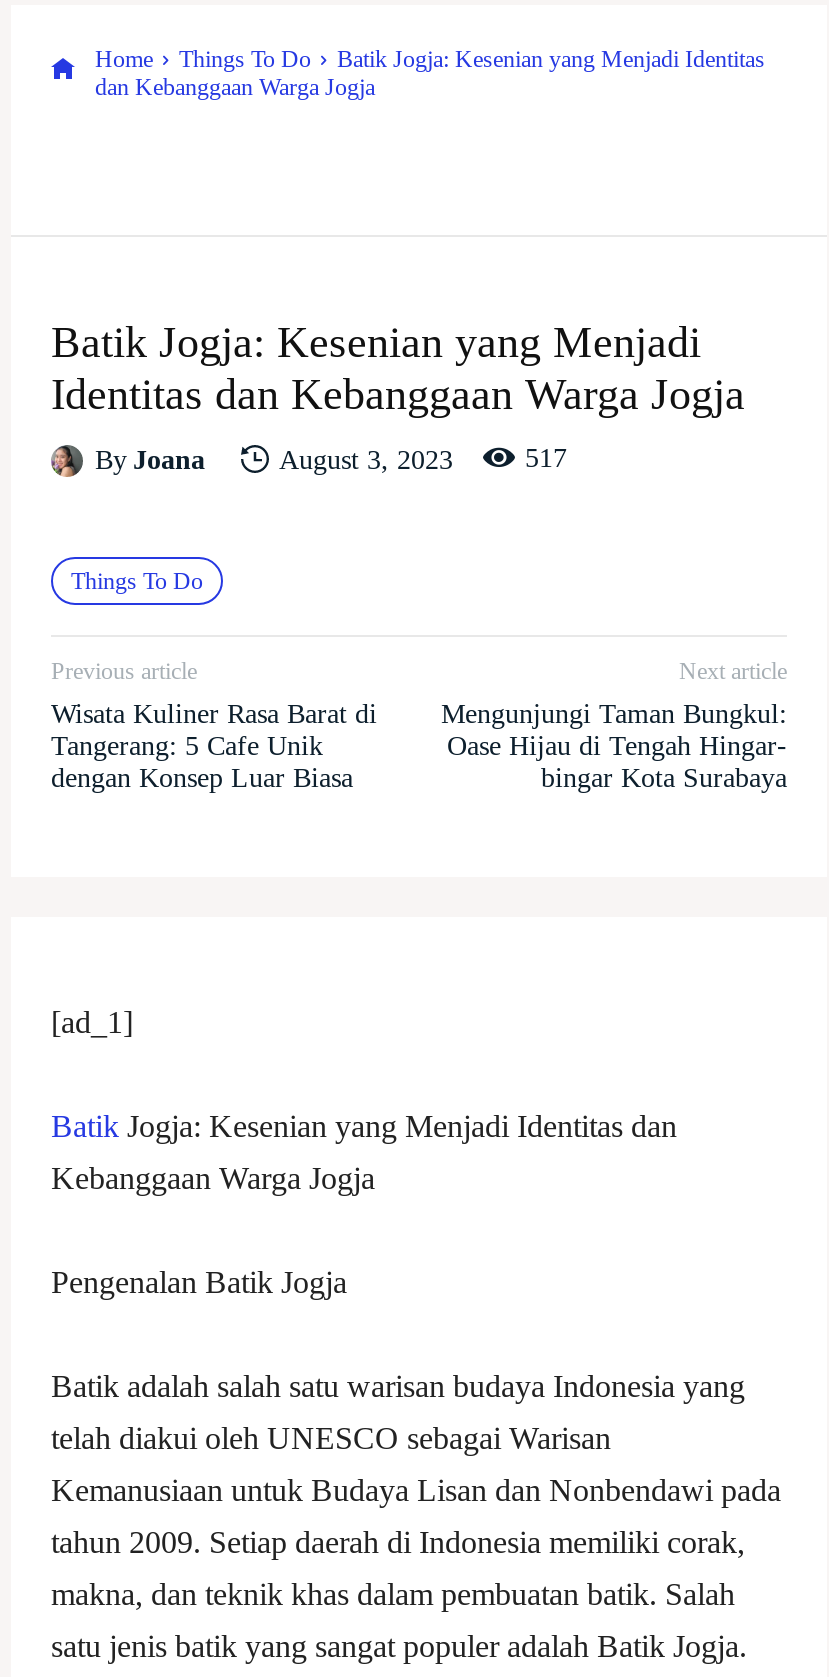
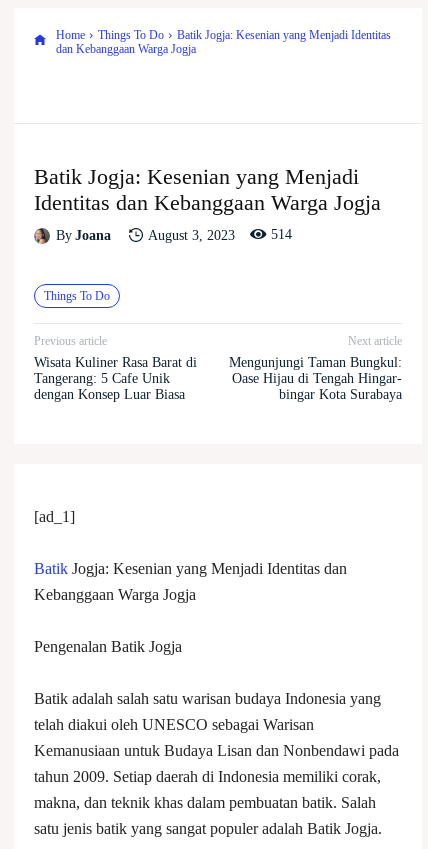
[525,443,567,473] 517 -> [271,227,292,242] 514

